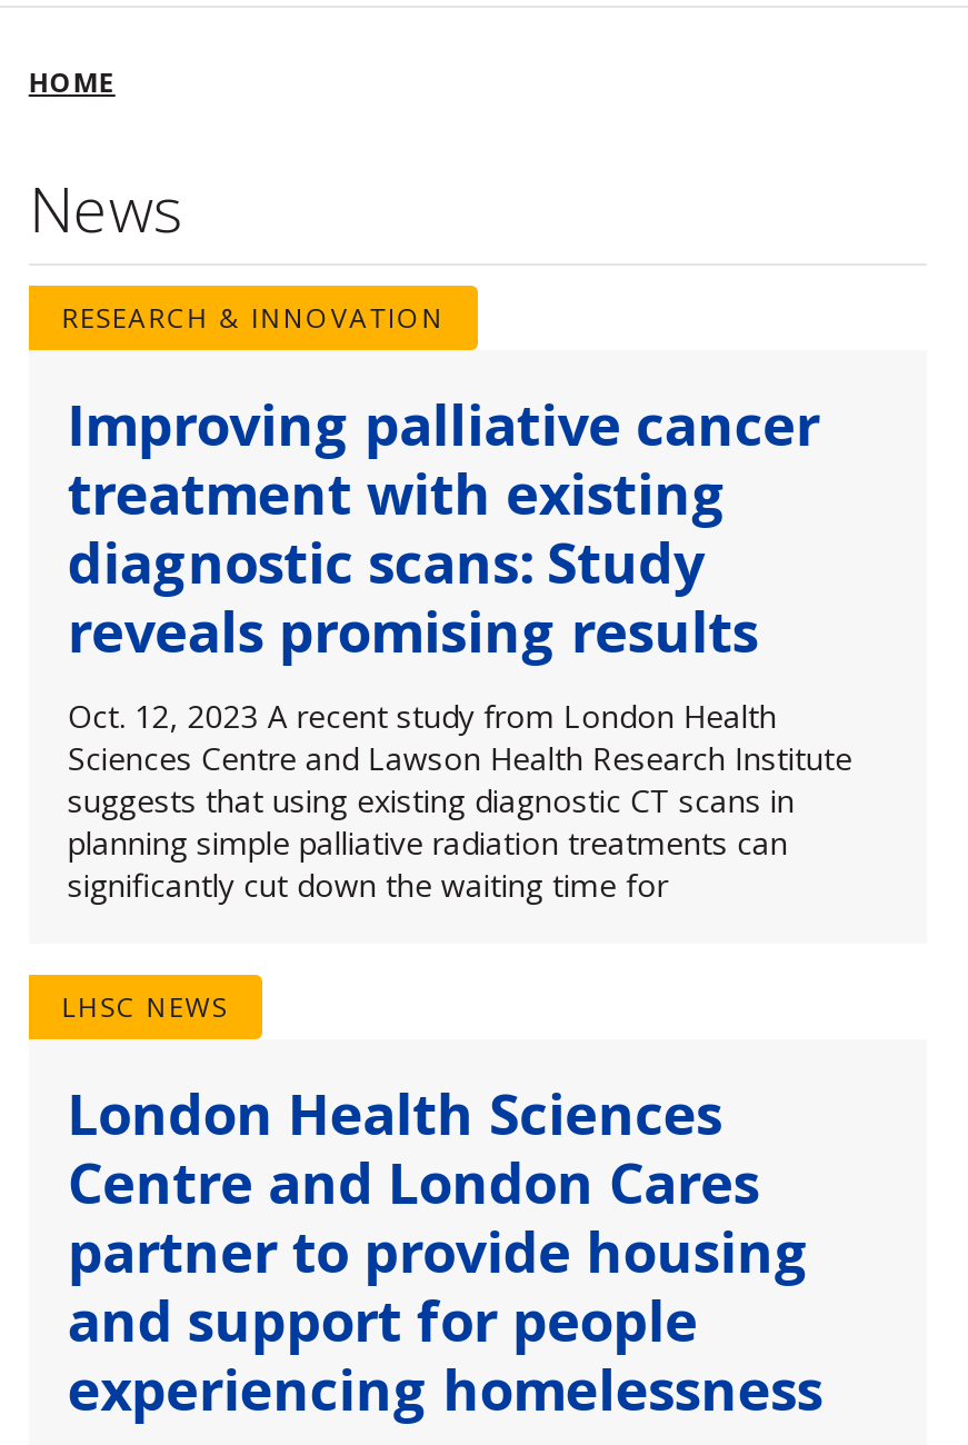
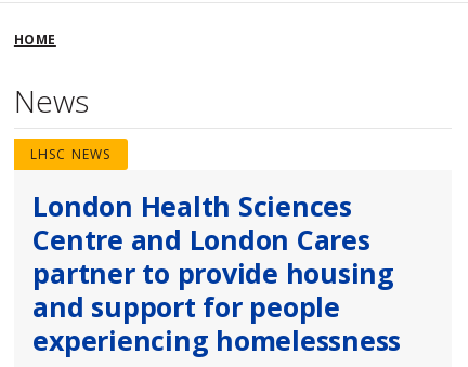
[62,299,852,905] RESEARCH & INNOVATION | Improving palliative cancer | treatment with existing | diagnostic scans: Study | reveals promising results | Oct. 12, 2023 A recent study from London Health | Sciences Centre and Lawson Health Research Institute | suggests that using existing diagnostic CT scans in | planning simple palliative radiation treatments can | significantly cut down the waiting time for -> none

